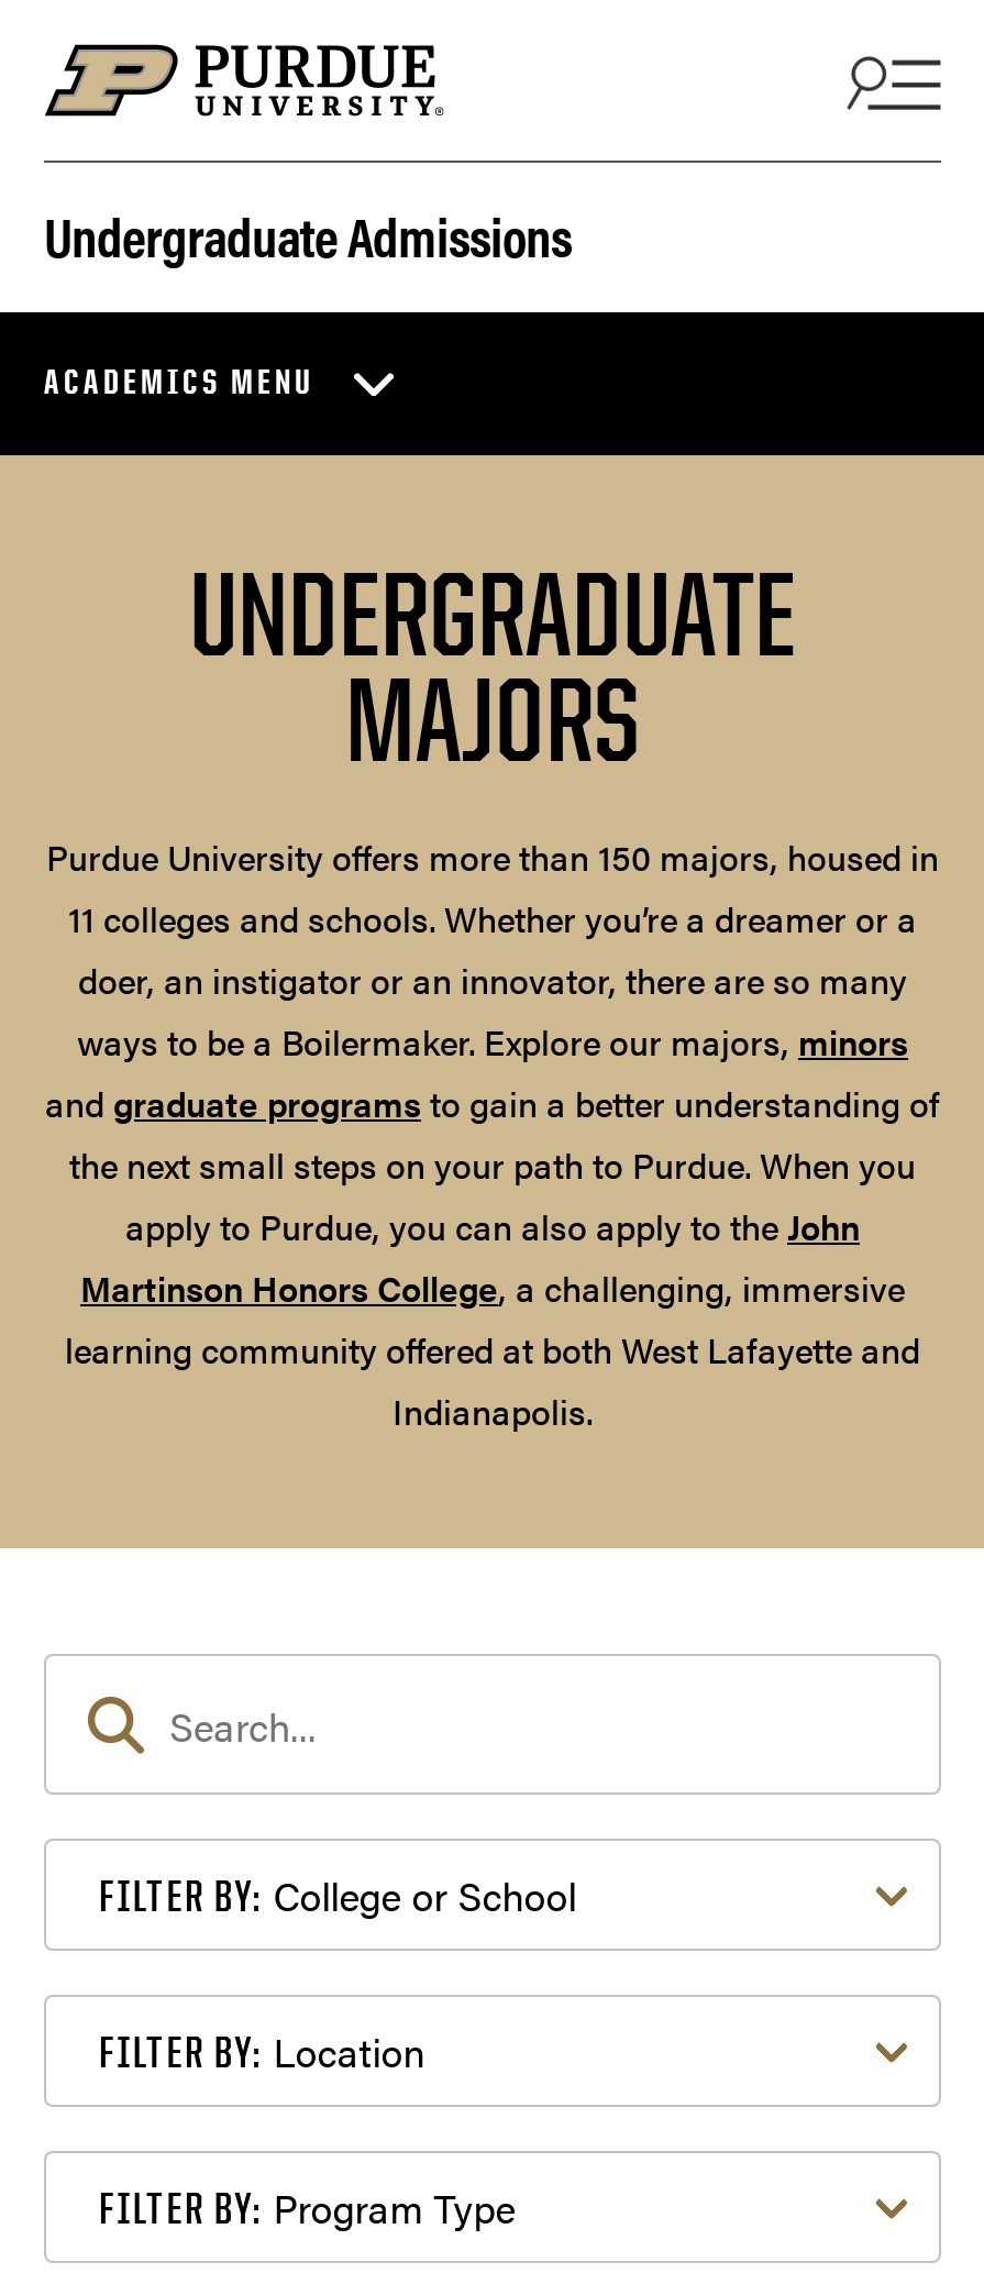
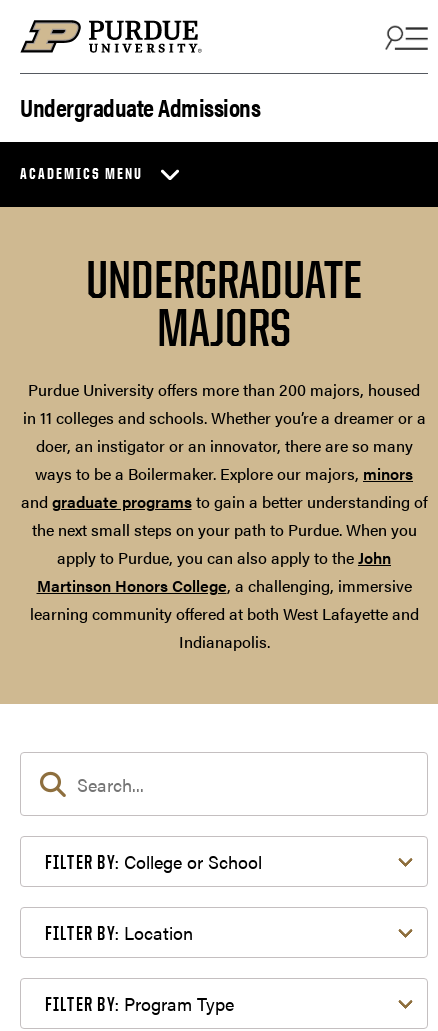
[46,832,939,944] Purdue University offers more than 150 majors, housed in | 11 colleges and schools. Whether you’re a dreamer or a -> [22,378,425,429] Purdue University offers more than 200 majors, housed | in 11 colleges and schools. Whether you’re a dreamer or a

